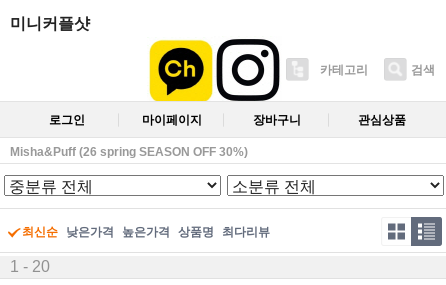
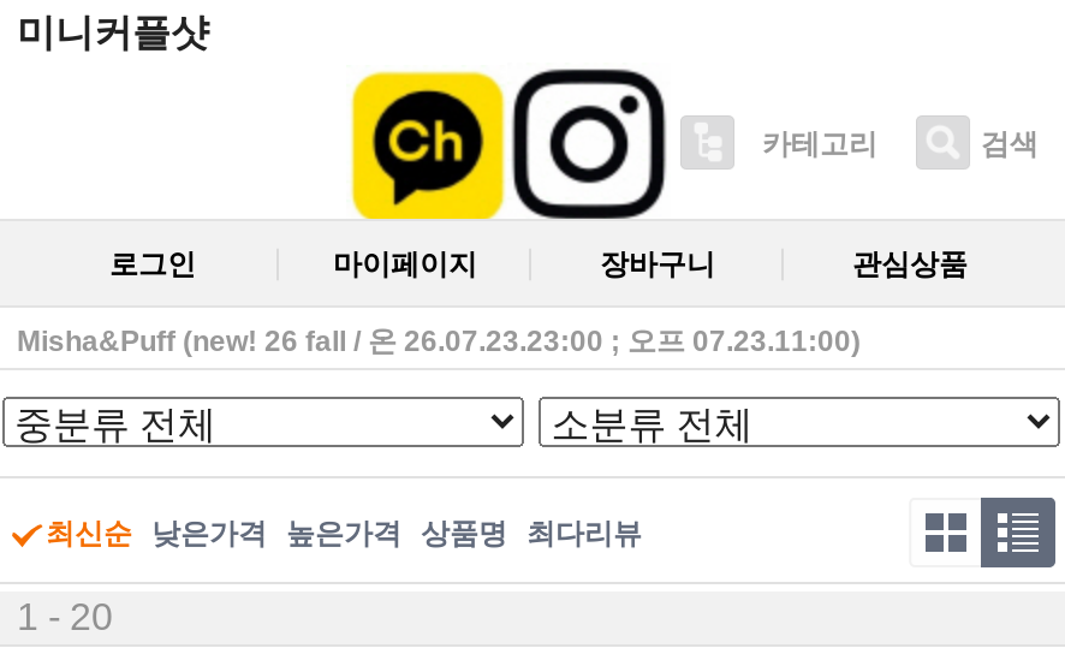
[10,144,248,158] Misha&Puff (26 spring SEASON OFF 30%) -> [17,323,861,357] Misha&Puff (new! 26 fall / 온 26.07.23.23:00 ; 오프 07.23.11:00)

